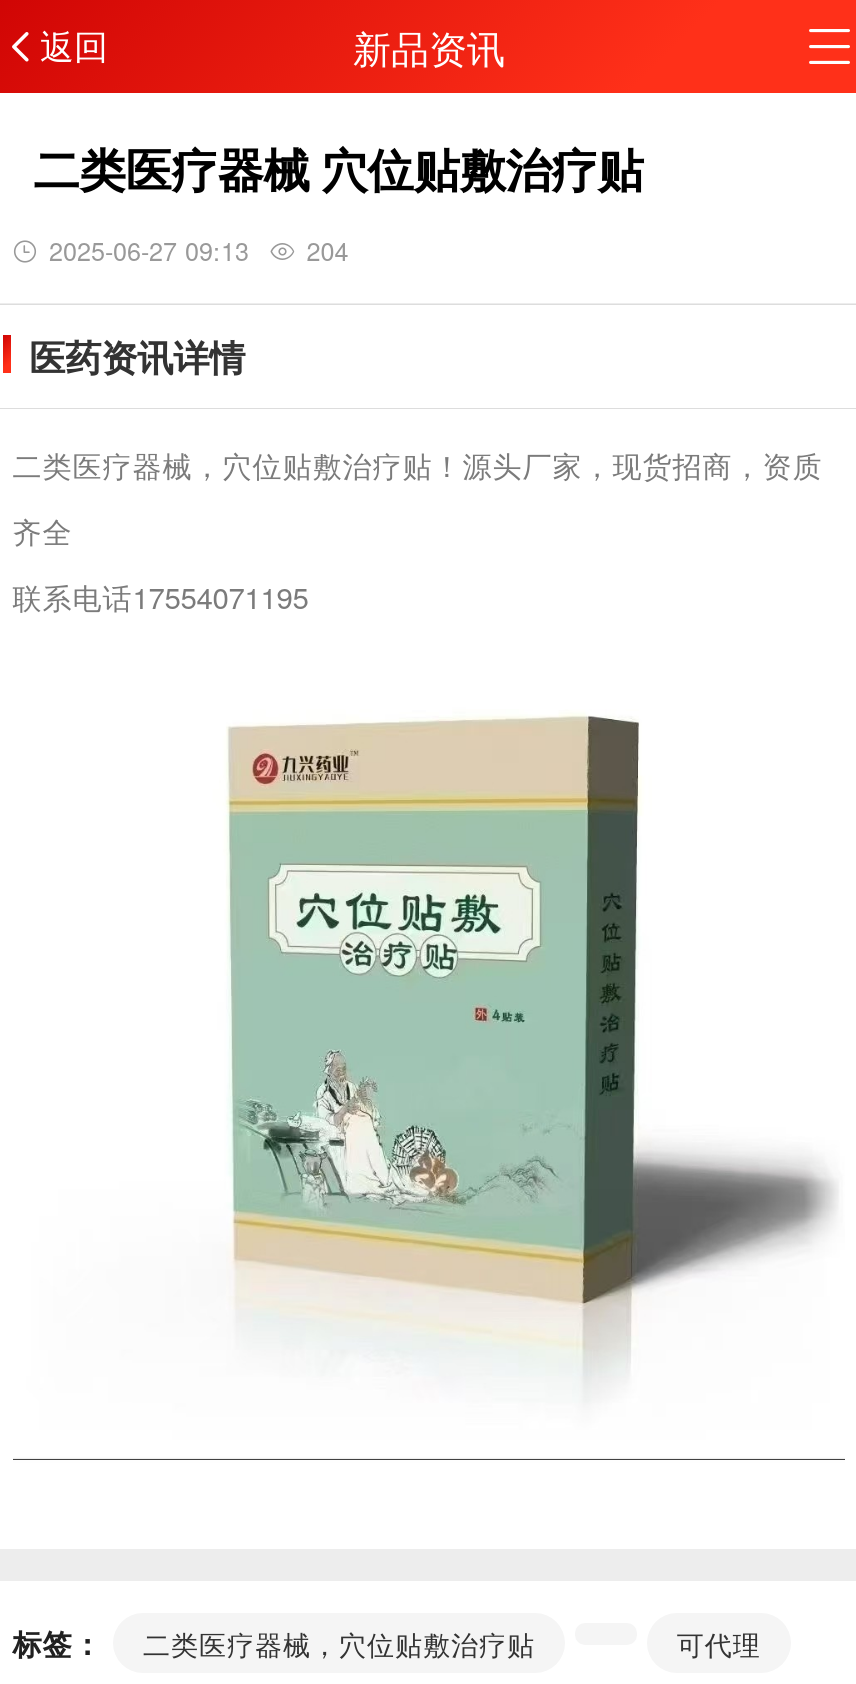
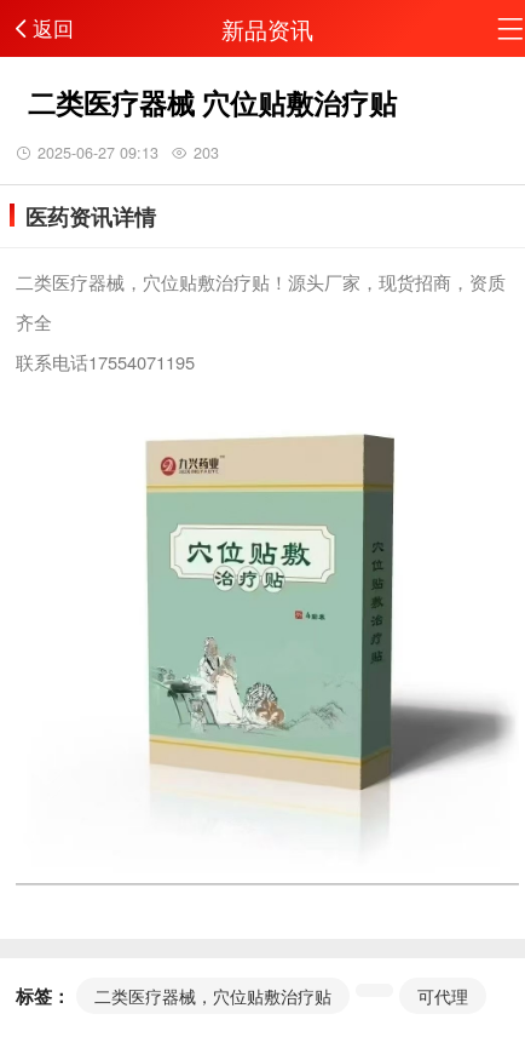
[49,234,349,270] 2025-06-27 09:13 204 -> [37,142,219,164] 2025-06-27 09:13 203

